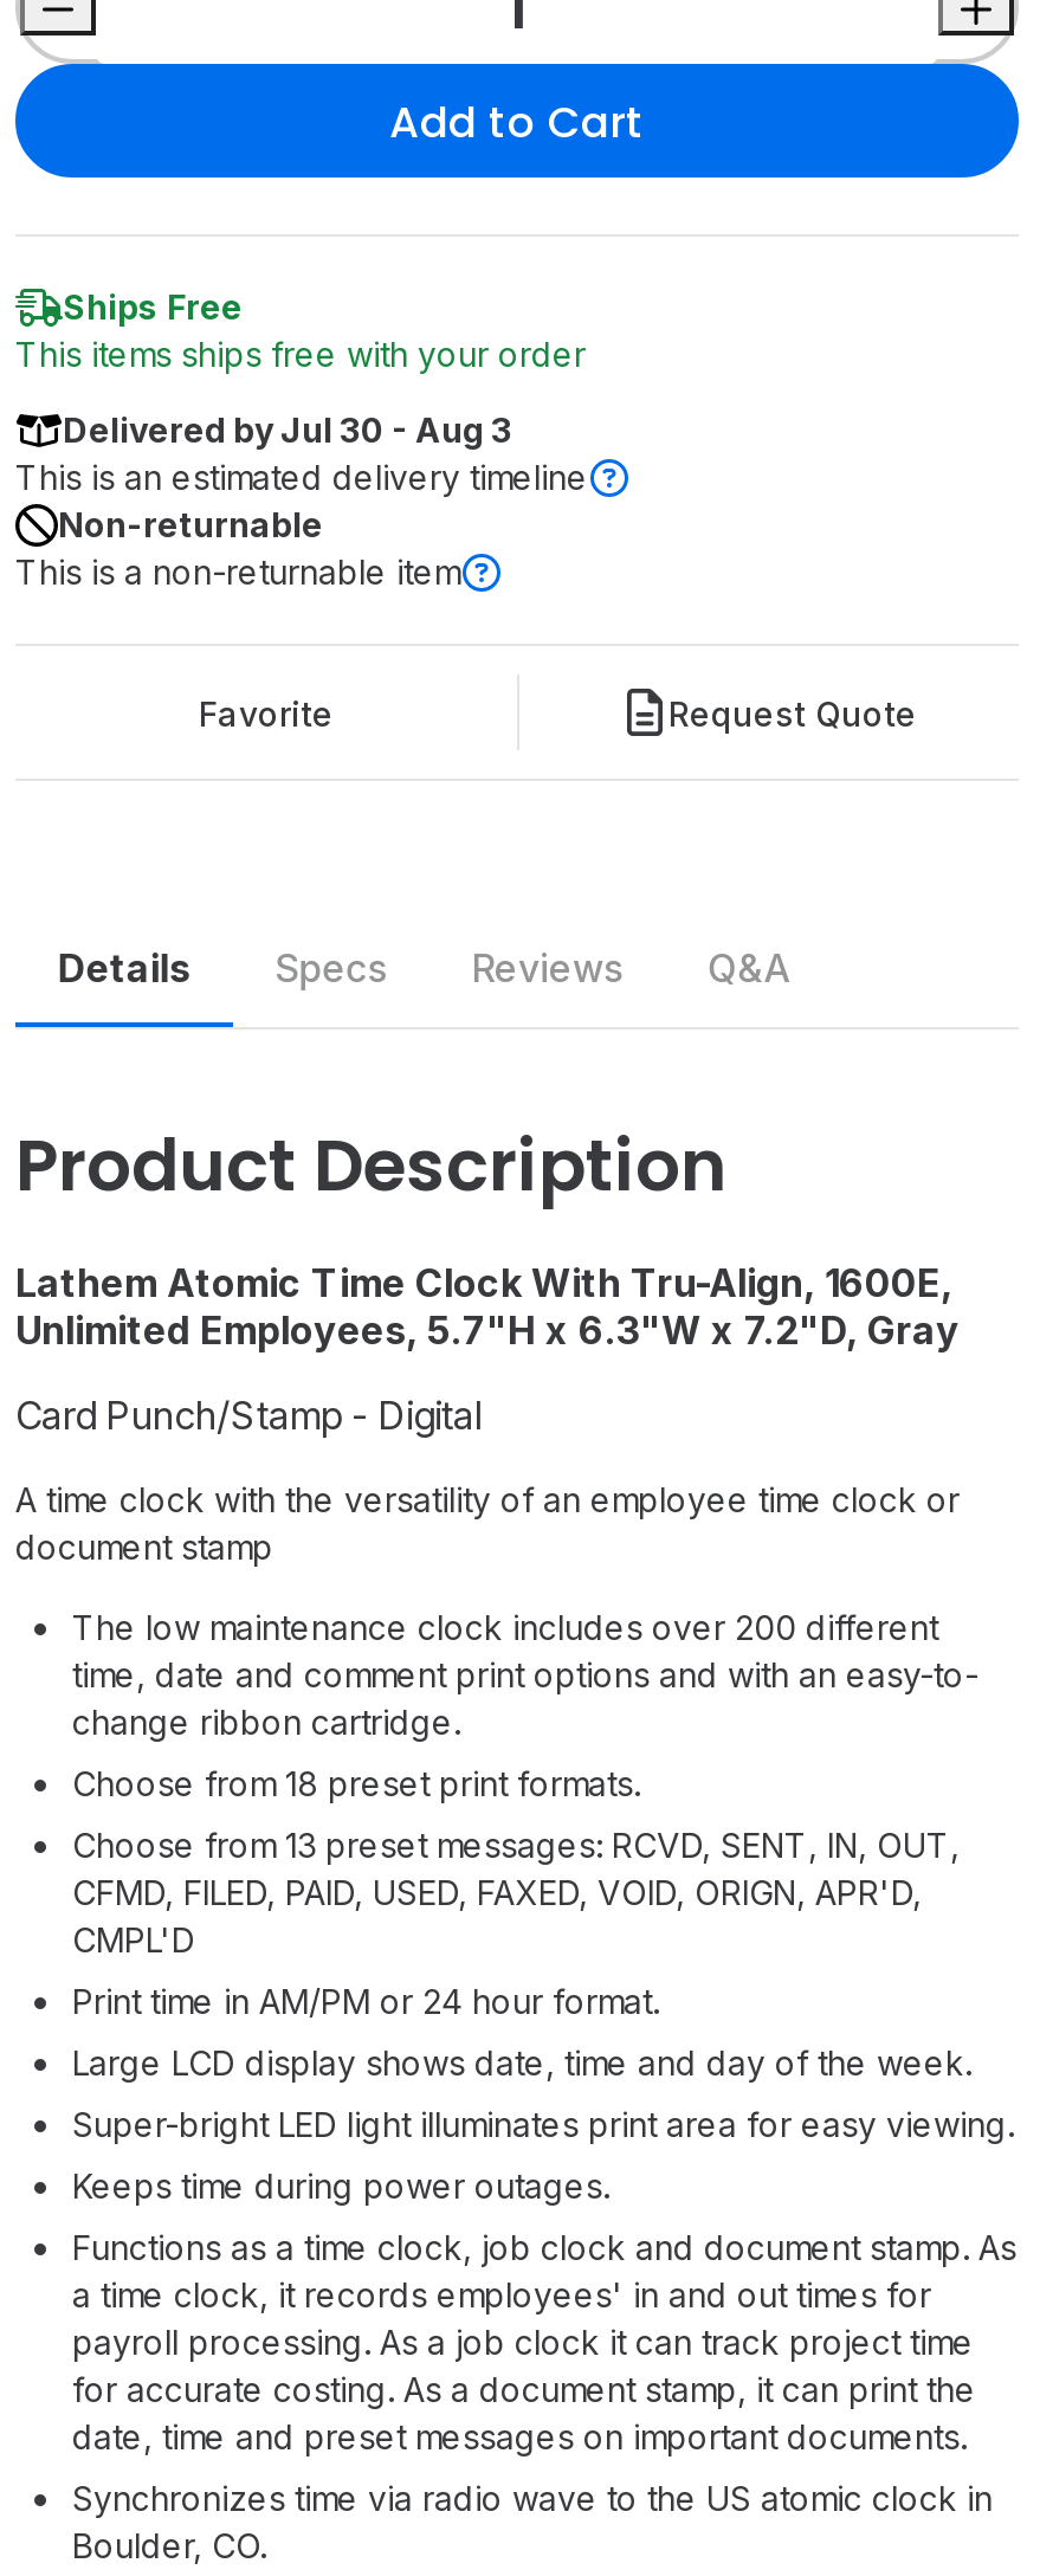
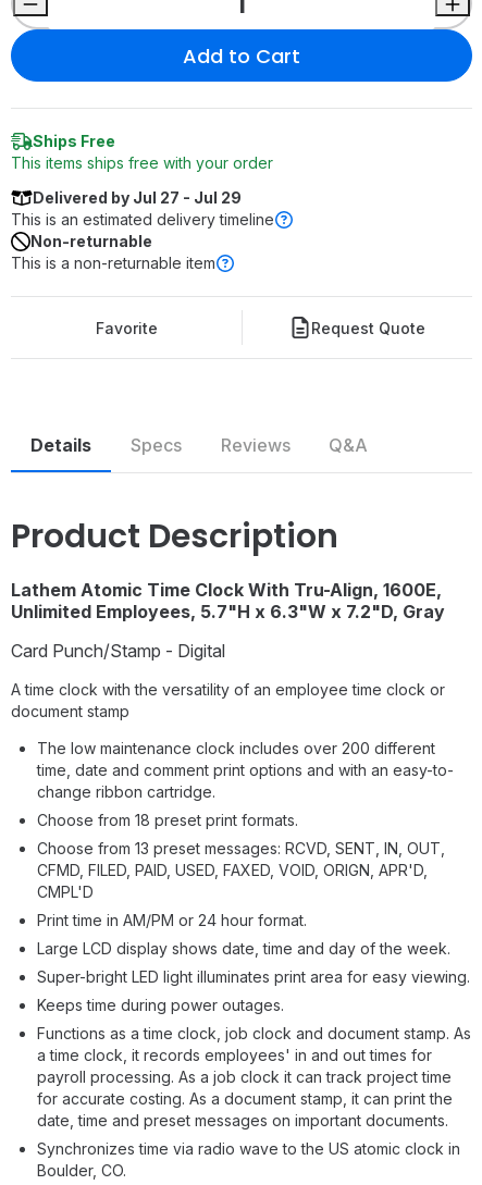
[63,409,512,450] Delivered by Jul 30 - Aug 3 -> [33,188,242,207] Delivered by Jul 27 - Jul 29

